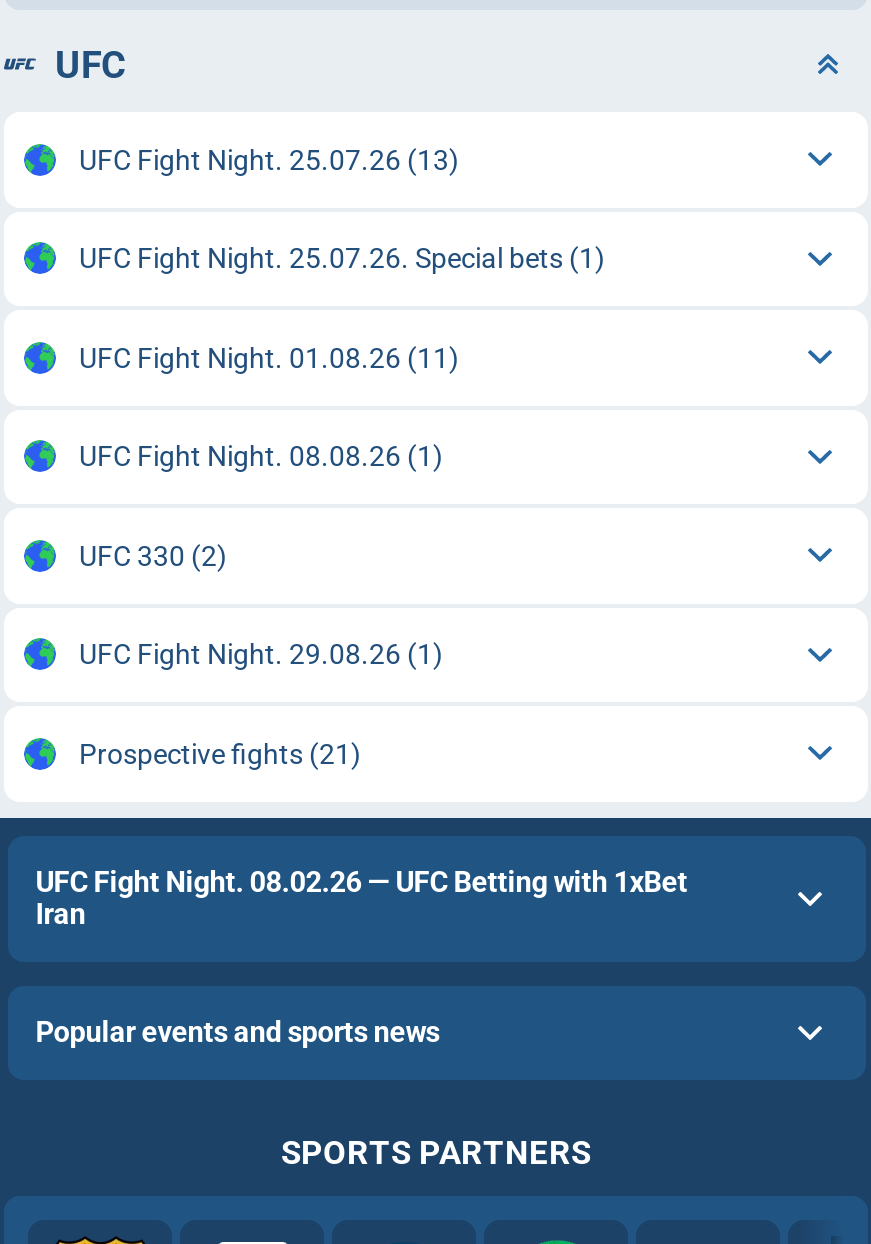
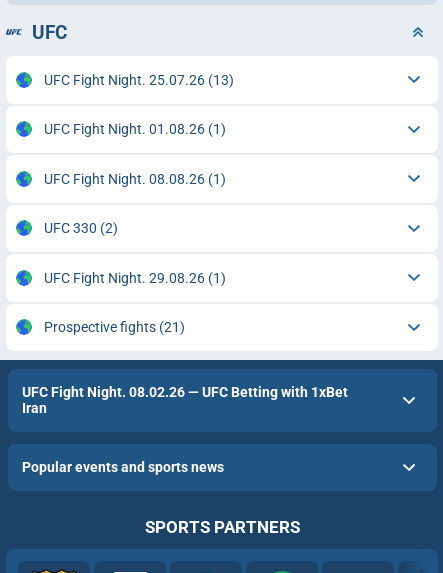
[79,242,605,374] UFC Fight Night. 25.07.26. Special bets (1) | UFC Fight Night. 01.08.26 (11) -> [43,121,225,137] UFC Fight Night. 01.08.26 (1)

